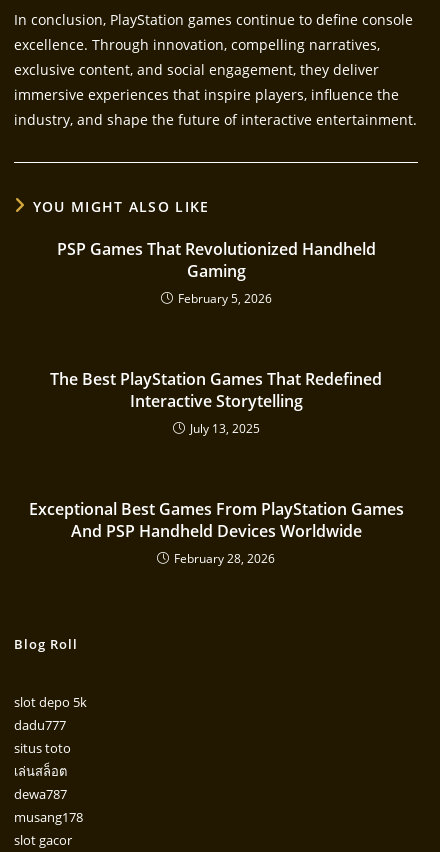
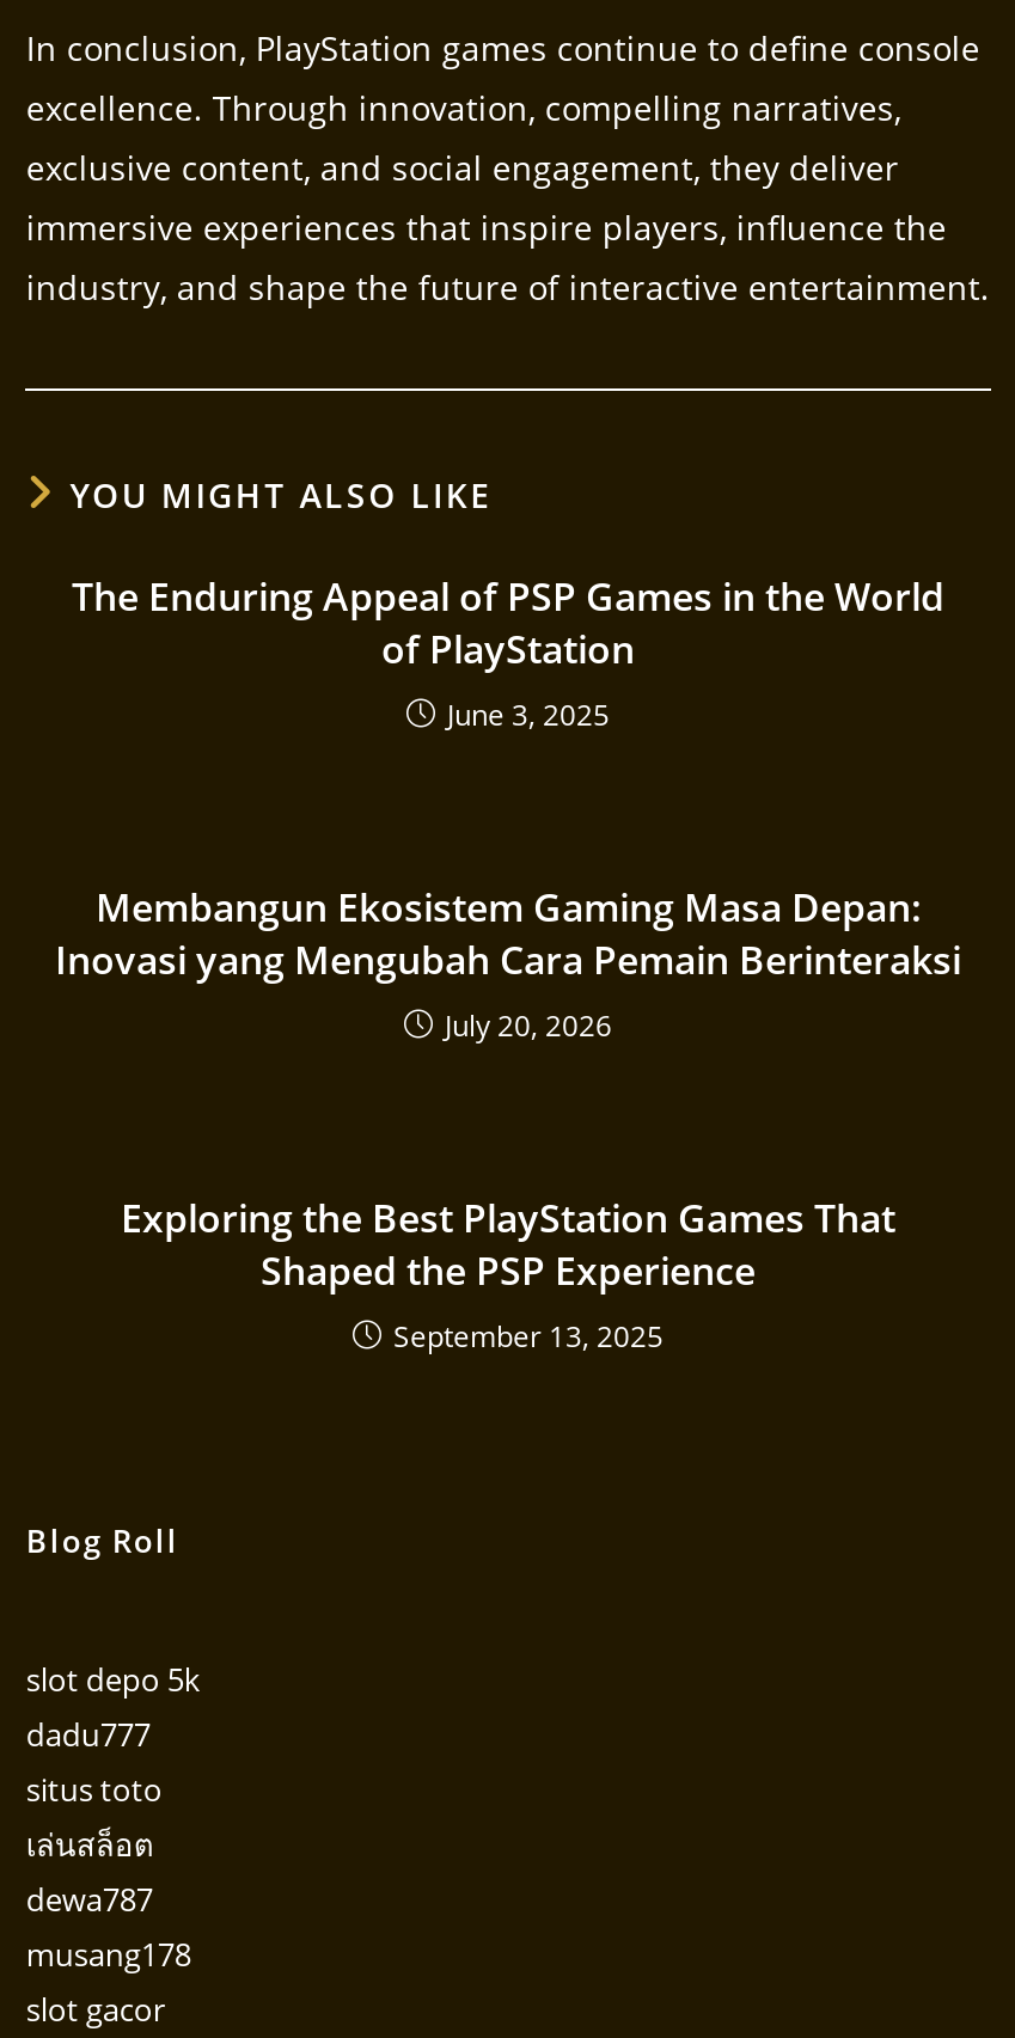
[56,238,375,307] PSP Games That Revolutionized Handheld | Gaming | February 5, 2026 -> [72,569,944,734] The Enduring Appeal of PSP Games in the World | of PlayStation | June 3, 2025
[50,368,382,437] The Best PlayStation Games That Redefined | Interactive Storytelling | July 13, 2025 -> [55,880,961,1045] Membangun Ekosistem Gaming Masa Depan: | Inovasi yang Mengubah Cara Pemain Berinteraksi | July 20, 2026
[28,498,403,567] Exceptional Best Games From PlayStation Games | And PSP Handheld Devices Worldwide | February 28, 2026 -> [121,1191,895,1356] Exploring the Best PlayStation Games That | Shaped the PSP Experience | September 13, 2025

